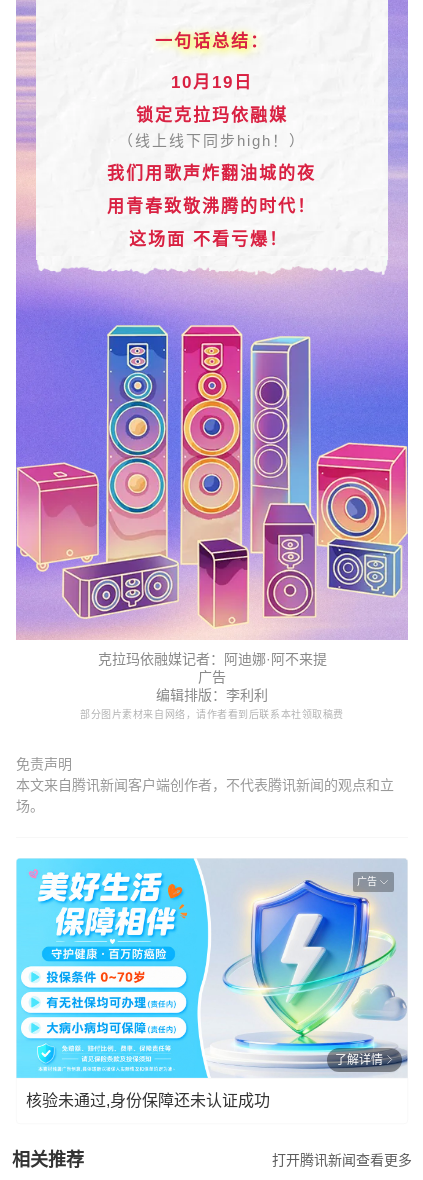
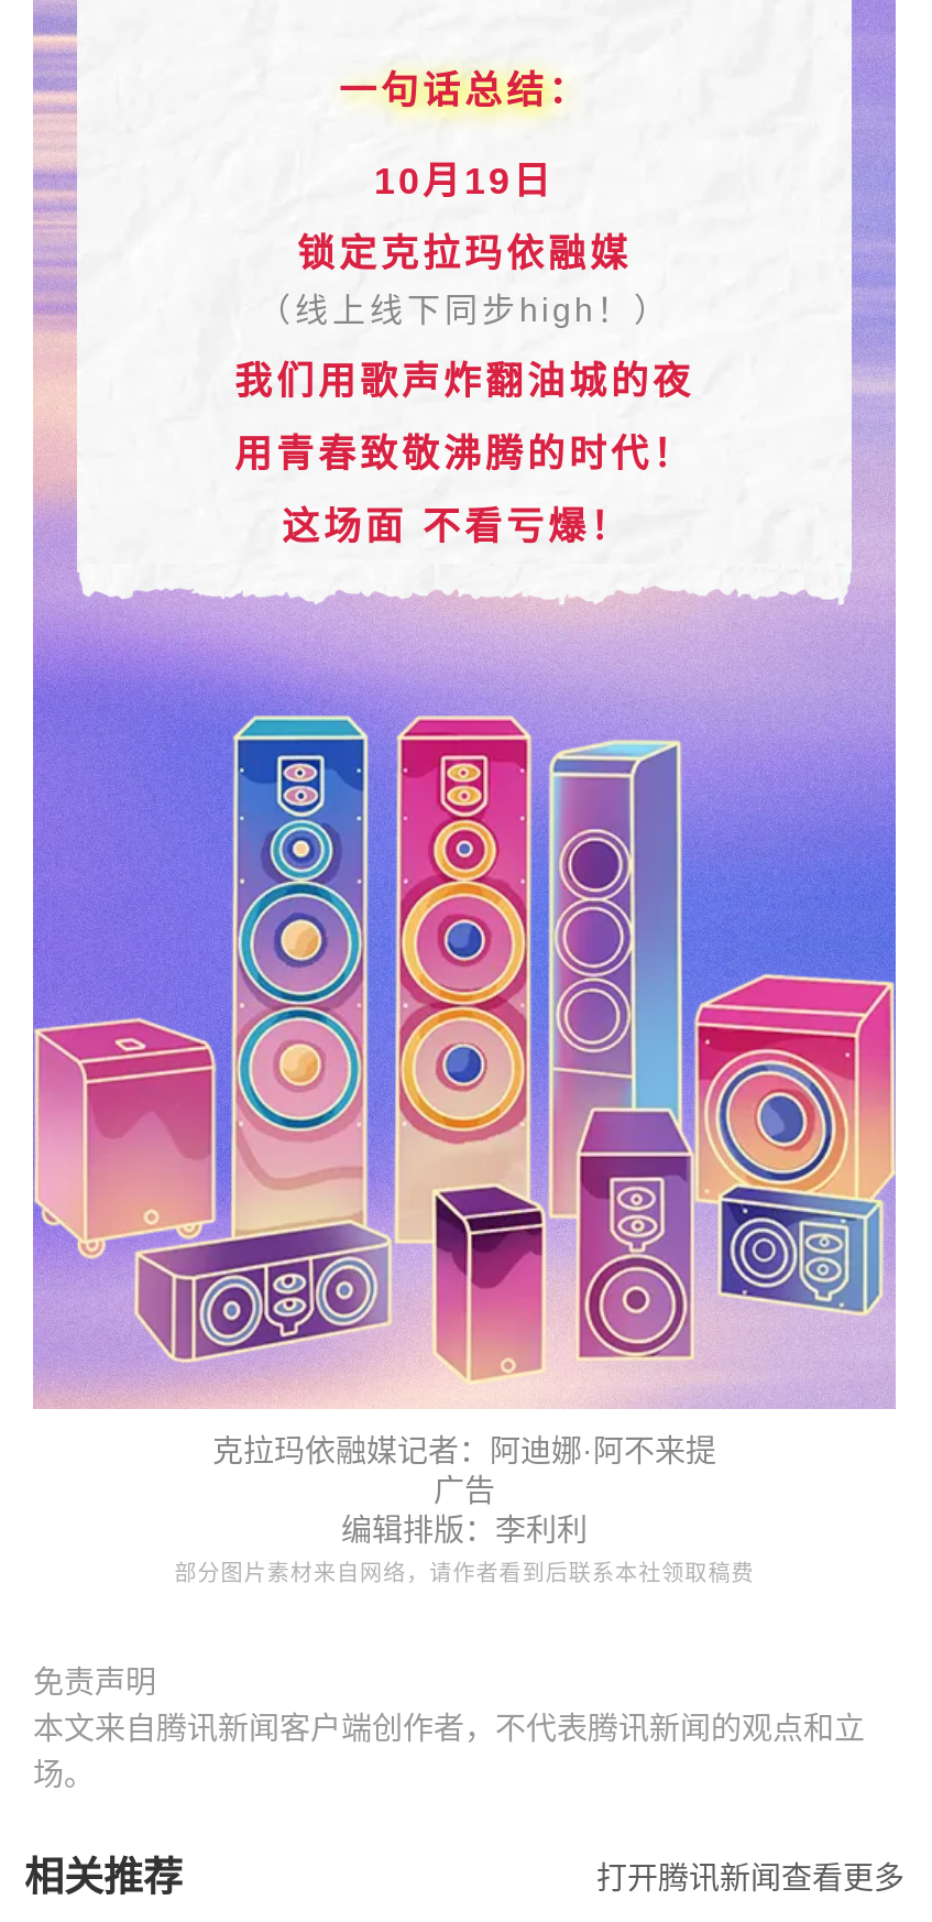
[15,842,409,1079] [image] | 广告 -> none
[26,1053,383,1109] 了解详情 | 核验未通过,身份保障还未认证成功 -> none

